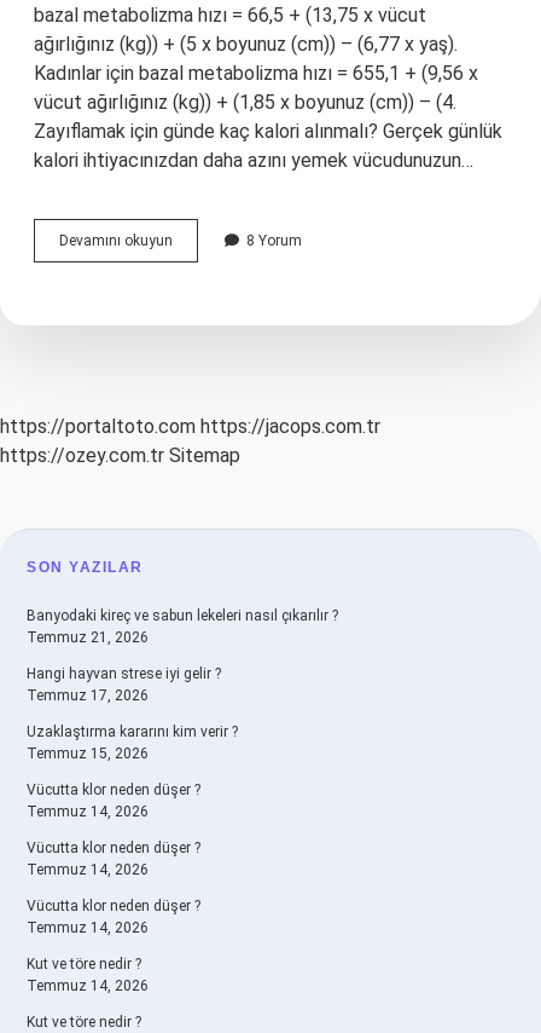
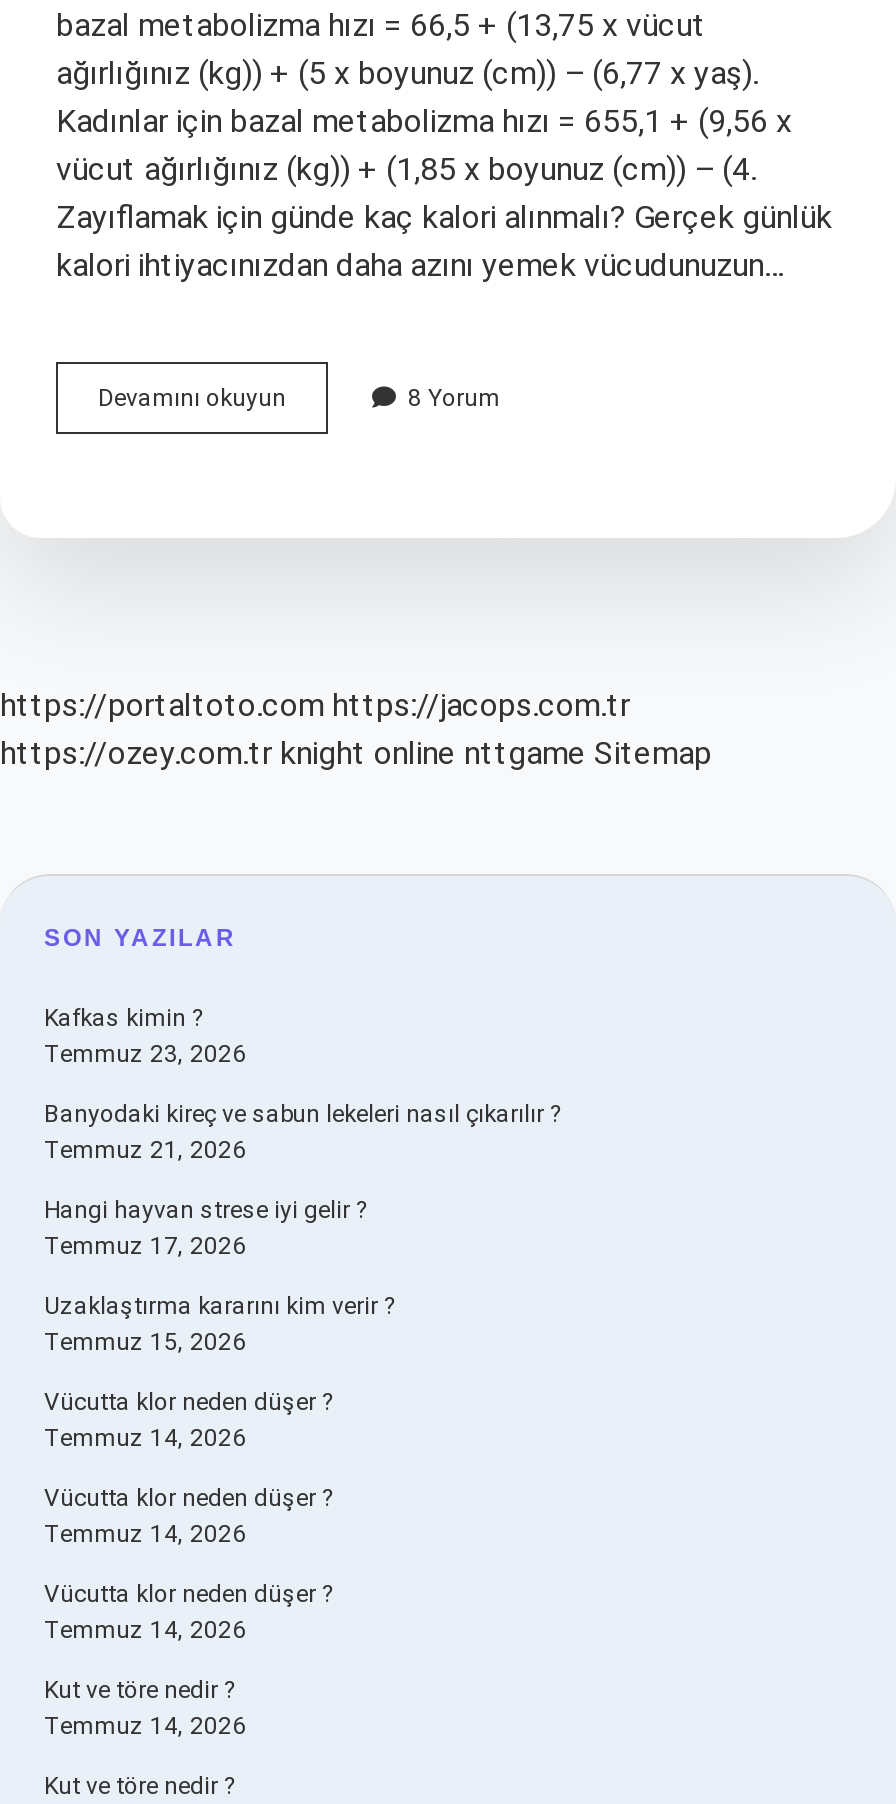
[0,444,240,467] https://ozey.com.tr Sitemap -> [0,734,712,772] https://ozey.com.tr knight online nttgame Sitemap
none -> [44,1004,246,1068] Kafkas kimin ? | Temmuz 23, 2026

